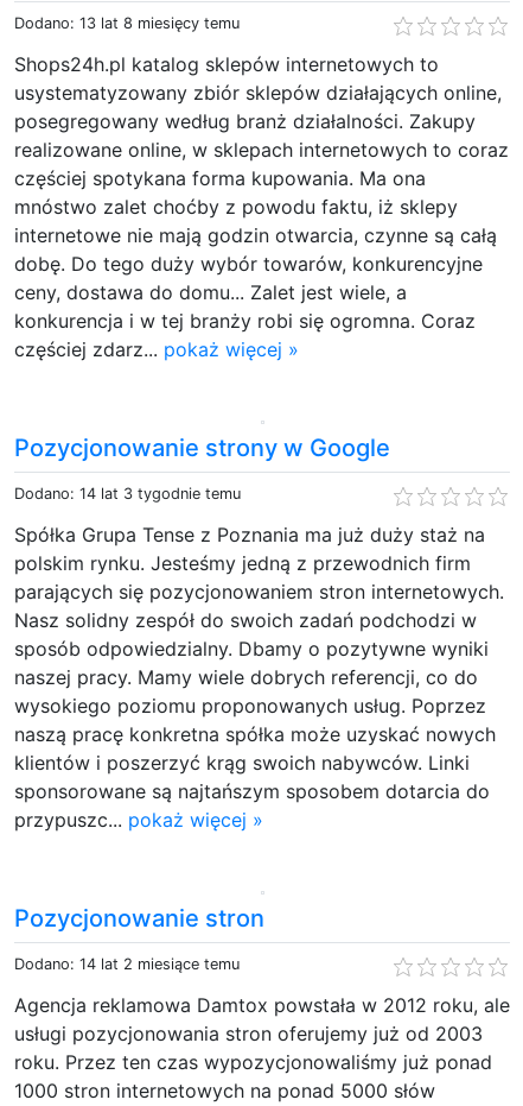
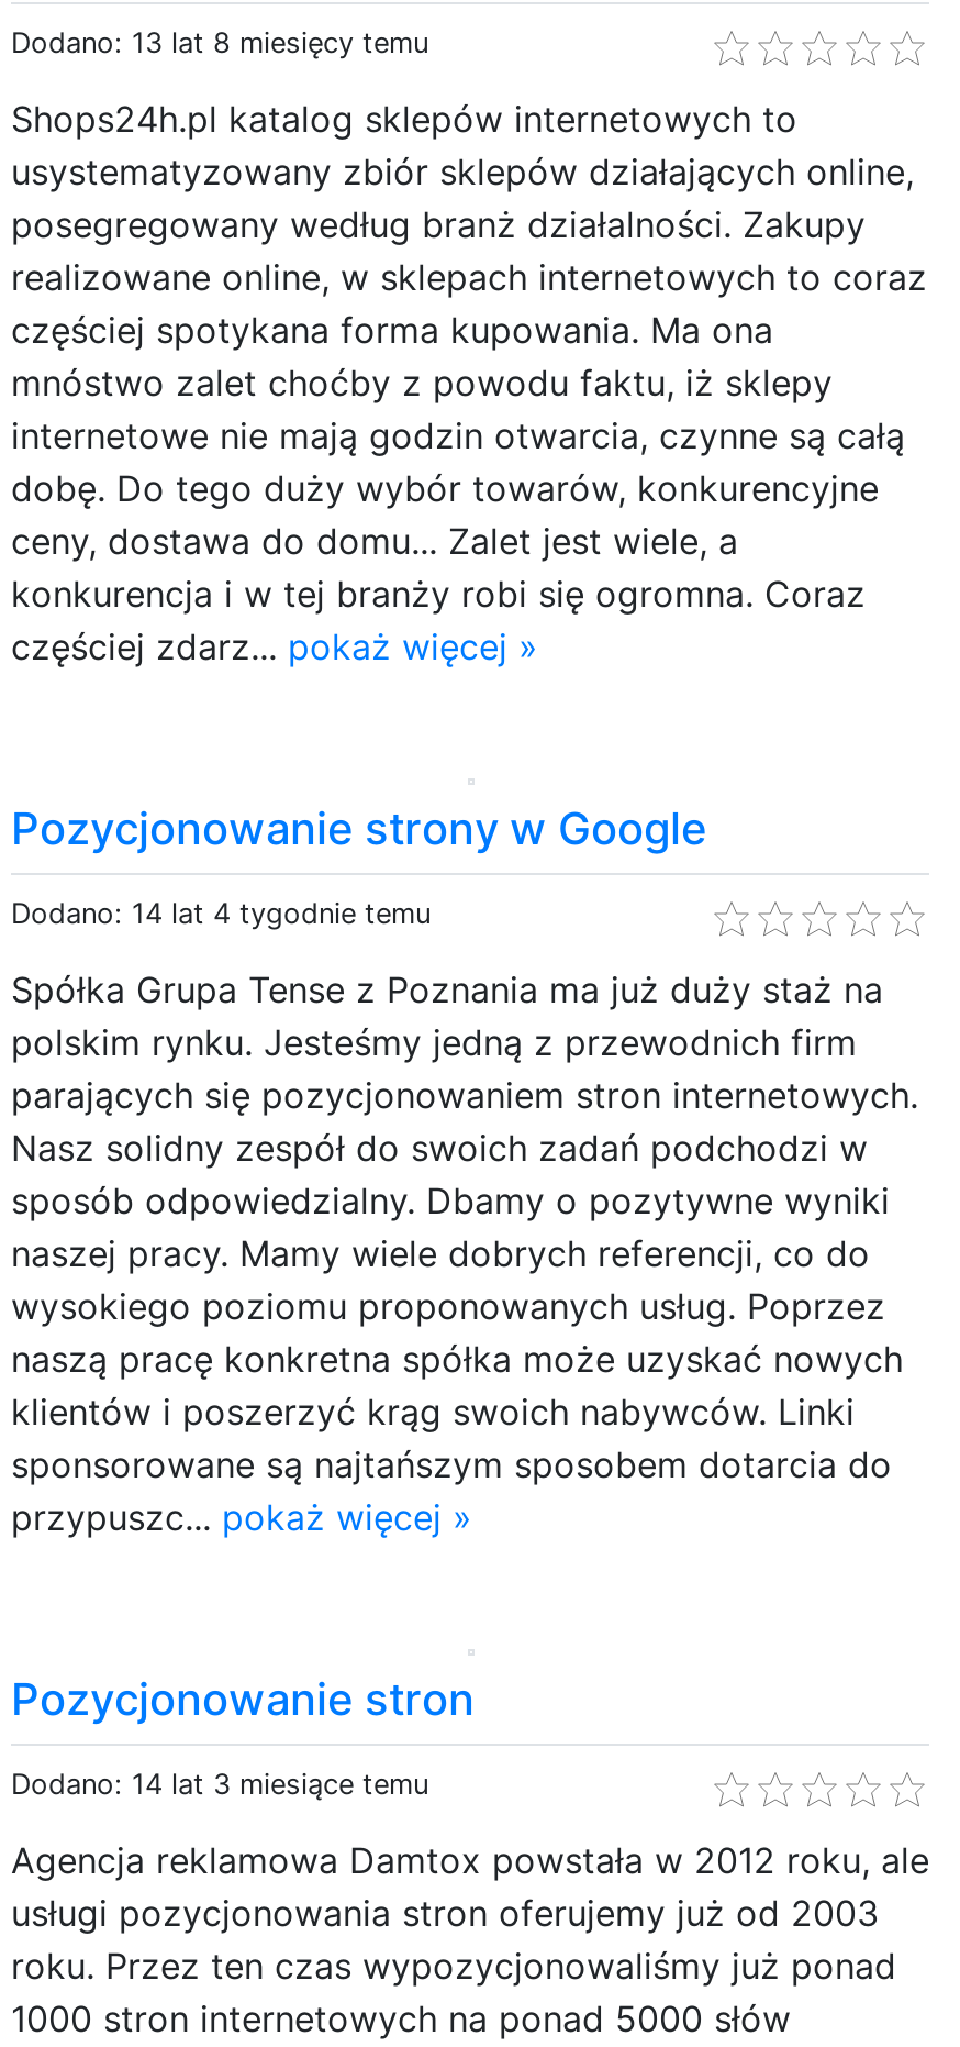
[14,484,241,502] Dodano: 14 lat 3 tygodnie temu -> [11,896,431,929] Dodano: 14 lat 4 tygodnie temu
[14,955,240,972] Dodano: 14 lat 2 miesiące temu -> [11,1767,428,1800] Dodano: 14 lat 3 miesiące temu

